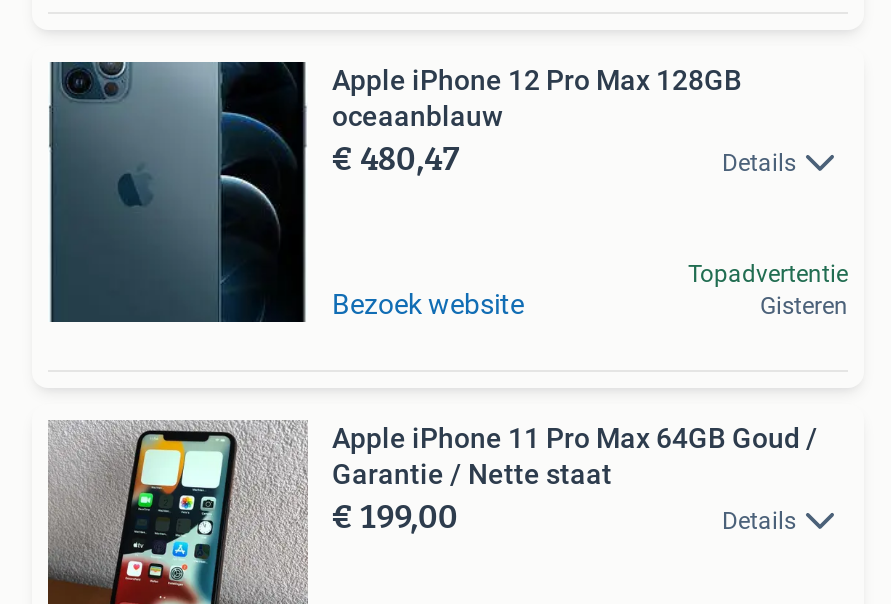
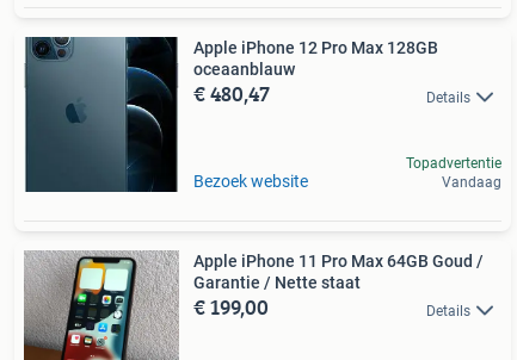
[760,293,848,321] Gisteren -> [442,175,501,191] Vandaag

